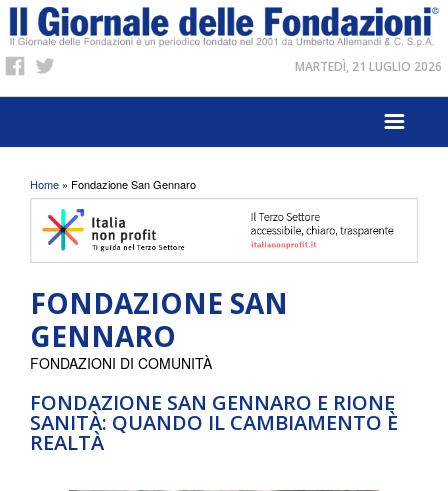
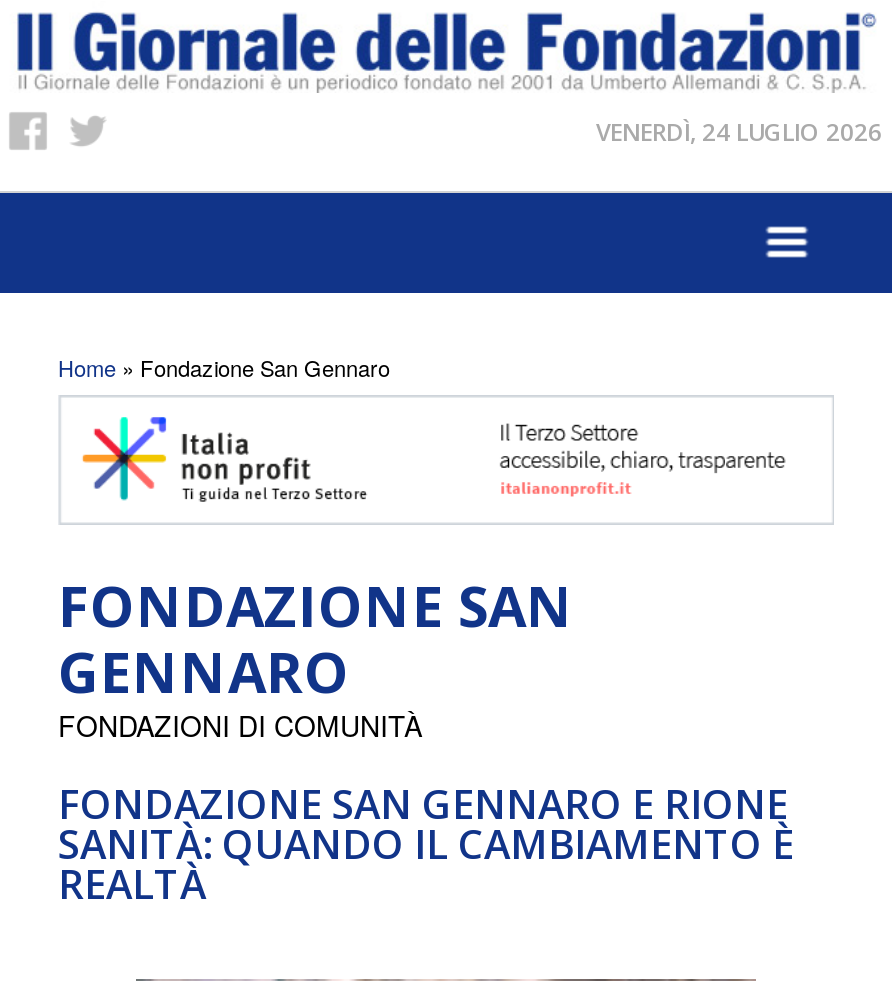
[295,58,442,75] MARTEDÌ, 21 LUGLIO 2026 -> [596,115,882,149] VENERDÌ, 24 LUGLIO 2026

